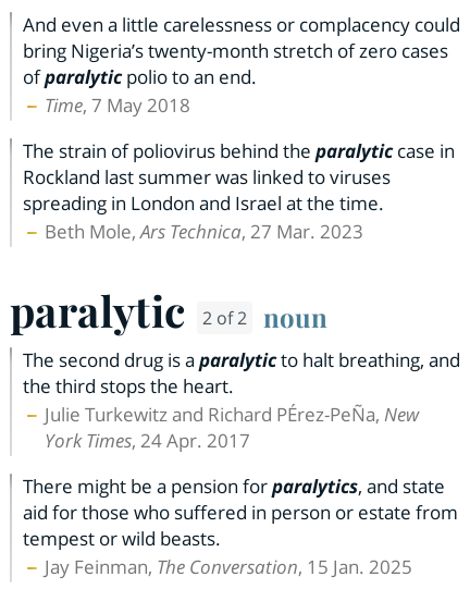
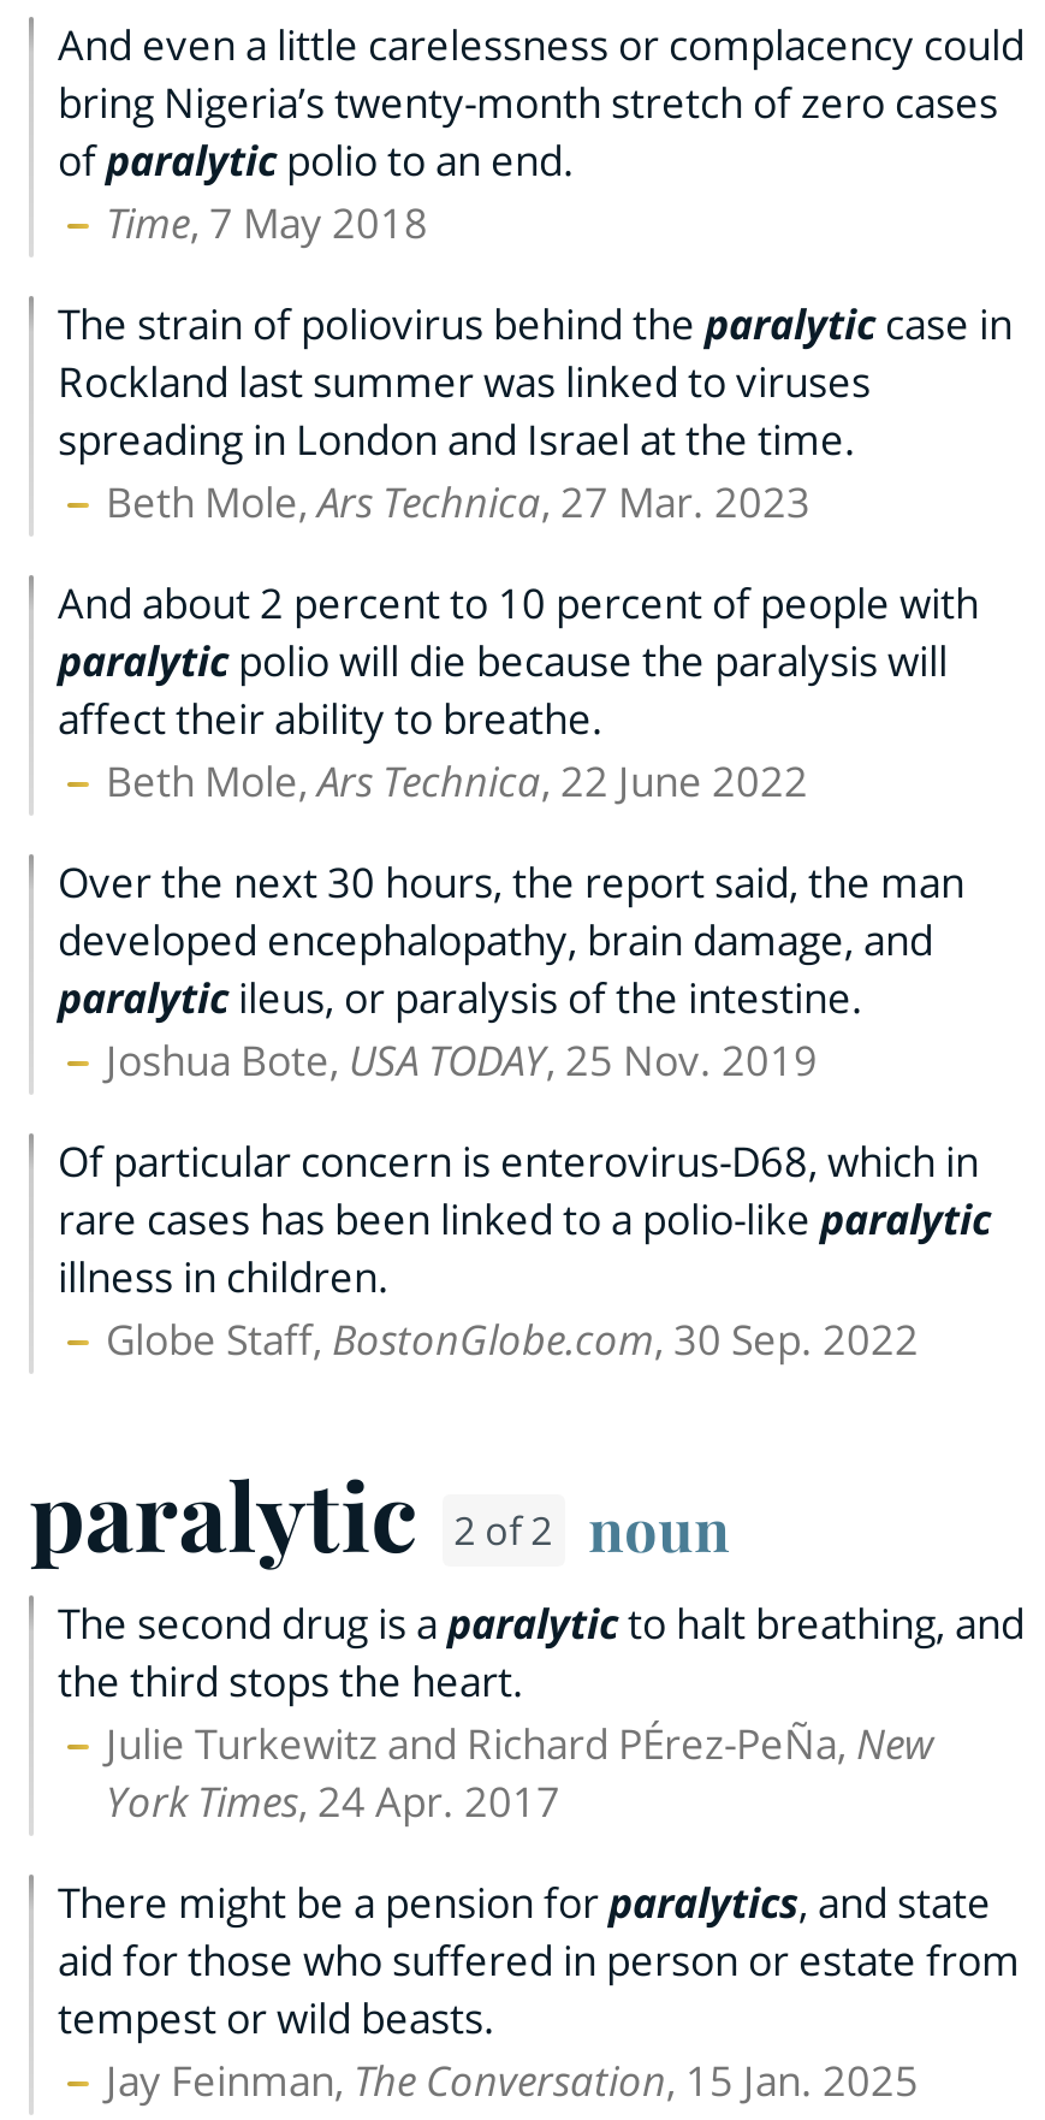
none -> [58,575,991,1367] And about 2 percent to 10 percent of people with | paralytic polio will die because the paralysis will | affect their ability to breathe. | Beth Mole, Ars Technica, 22 June 2022 | Over the next 30 hours, the report said, the man | developed encephalopathy, brain damage, and | paralytic ileus, or paralysis of the intestine. | Joshua Bote, USA TODAY, 25 Nov. 2019 | Of particular concern is enterovirus-D68, which in | rare cases has been linked to a polio-like paralytic | illness in children. | Globe Staff, BostonGlobe.com, 30 Sep. 2022

